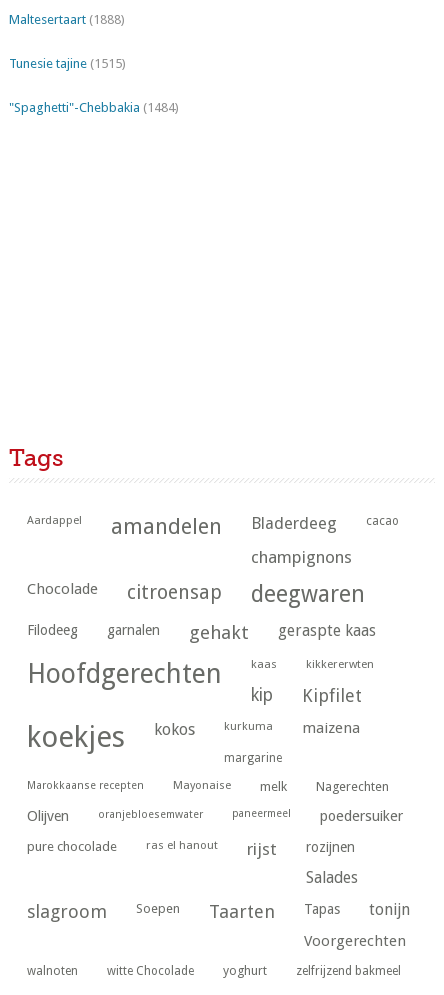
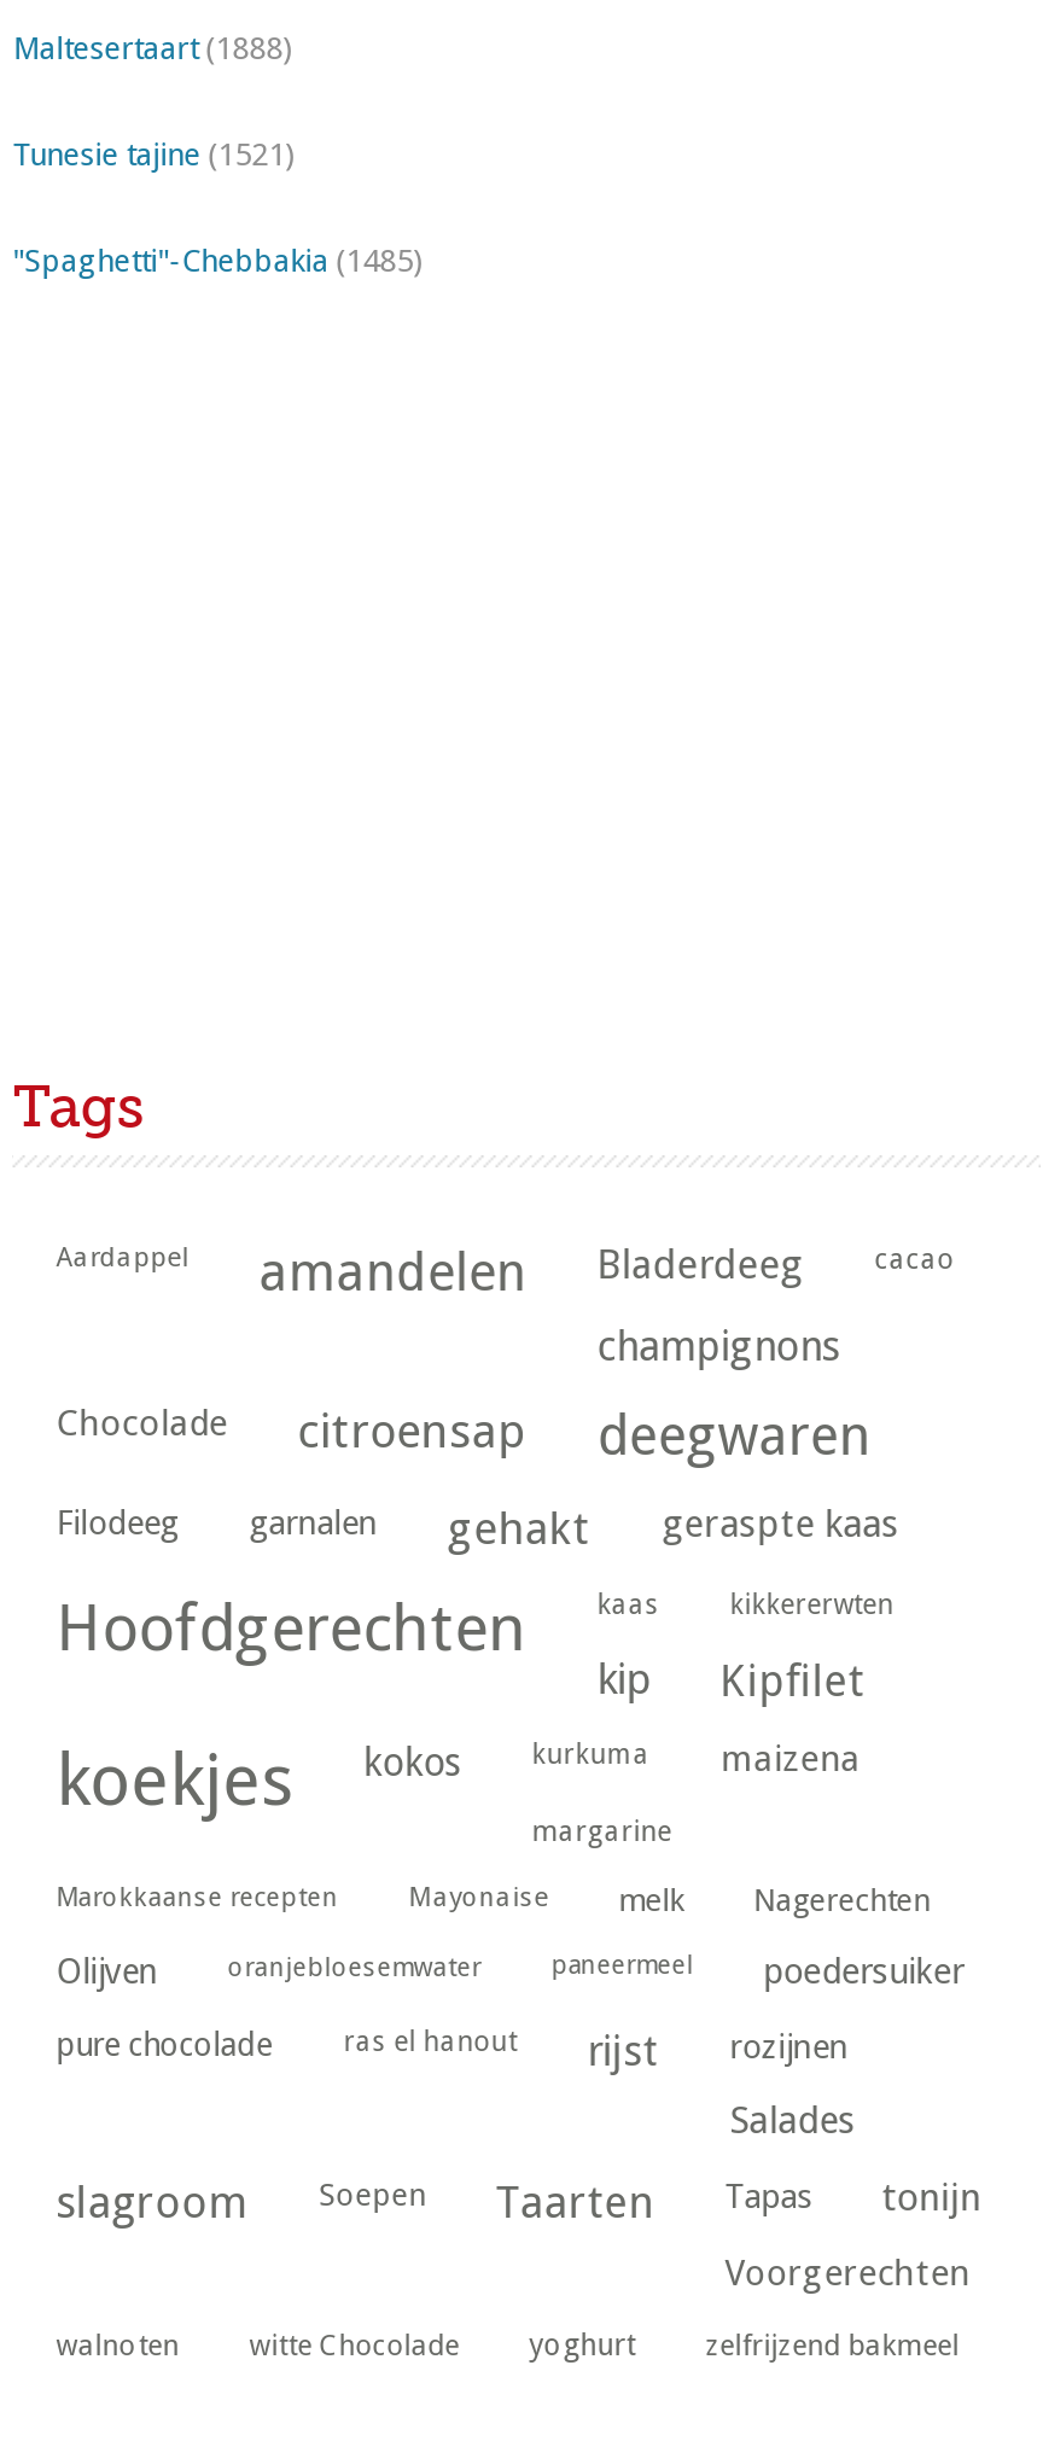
[9,56,126,71] Tunesie tajine (1515) -> [13,136,295,172] Tunesie tajine (1521)
[9,100,179,115] "Spaghetti"-Chebbakia (1484) -> [13,242,423,278] "Spaghetti"-Chebbakia (1485)

